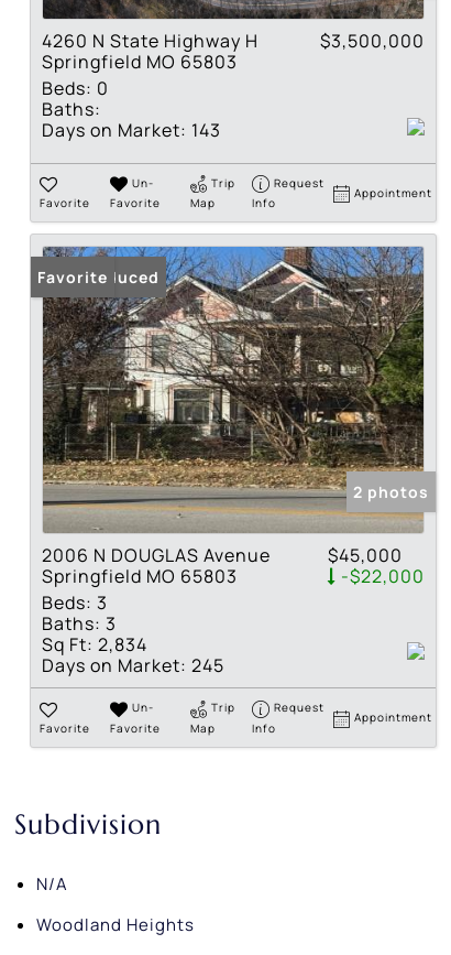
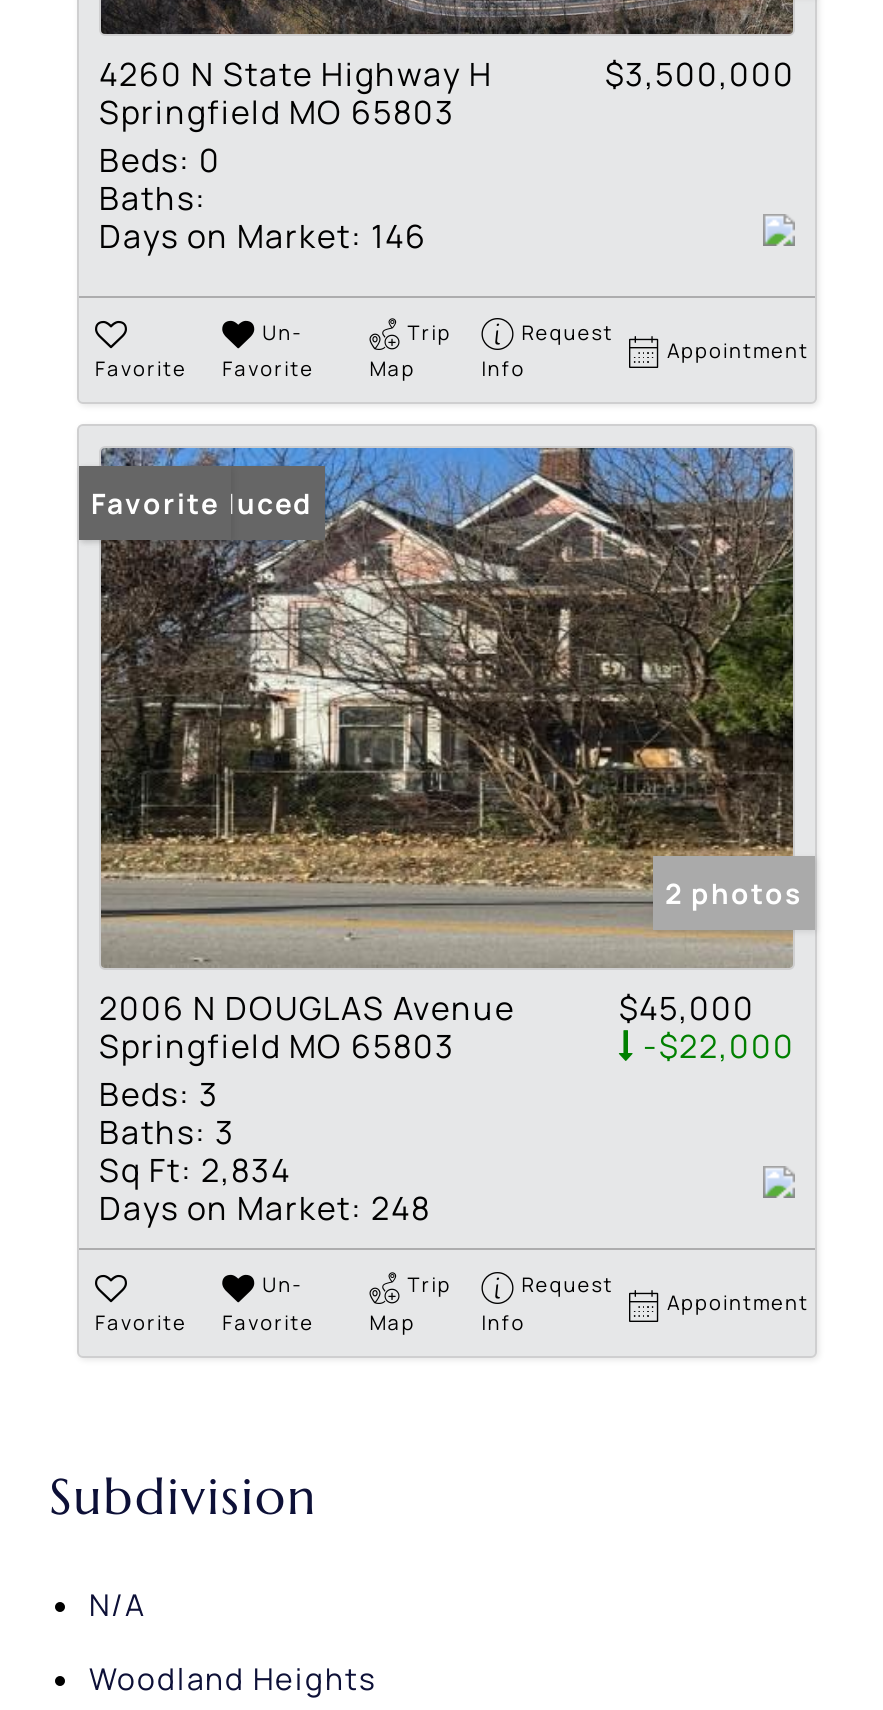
[42,118,221,142] Days on Market: 143 -> [99,214,427,258] Days on Market: 146
[42,654,224,678] Days on Market: 245 -> [99,1187,431,1231] Days on Market: 248

